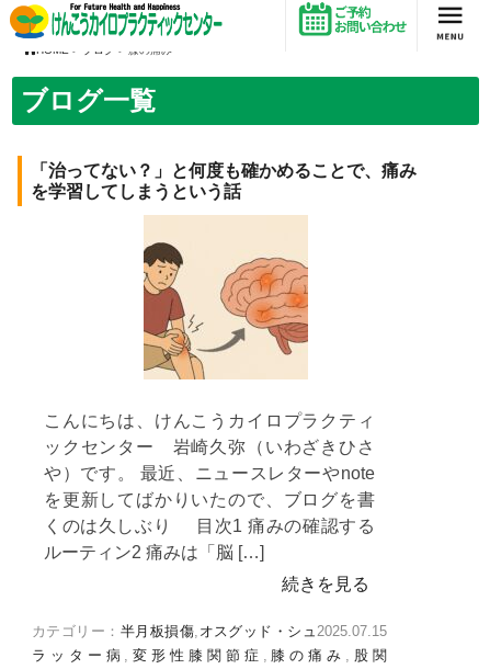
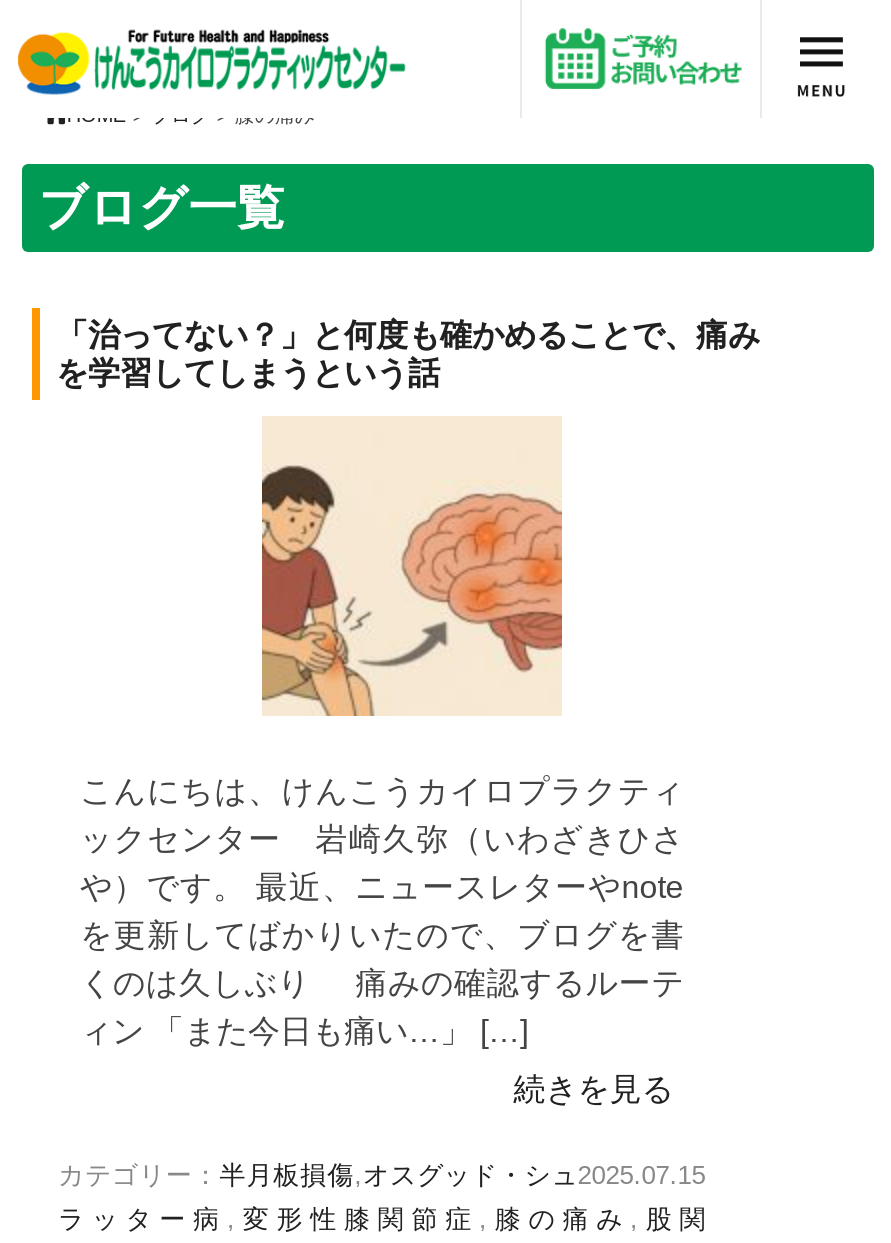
[44,517,375,562] くのは久しぶり 目次1 痛みの確認する | ルーティン2 痛みは「脳 […] -> [80,966,683,1048] くのは久しぶり 痛みの確認するルーテ | ィン 「また今日も痛い…」 […]

